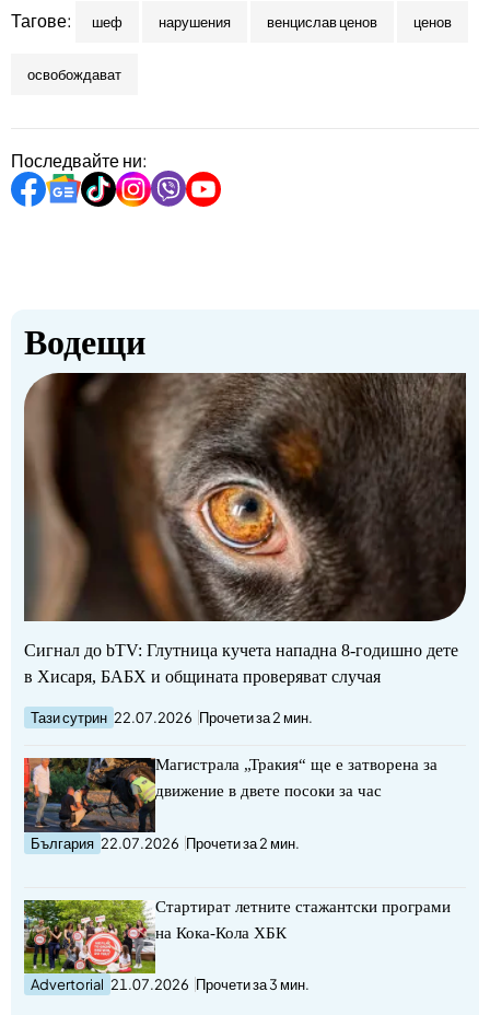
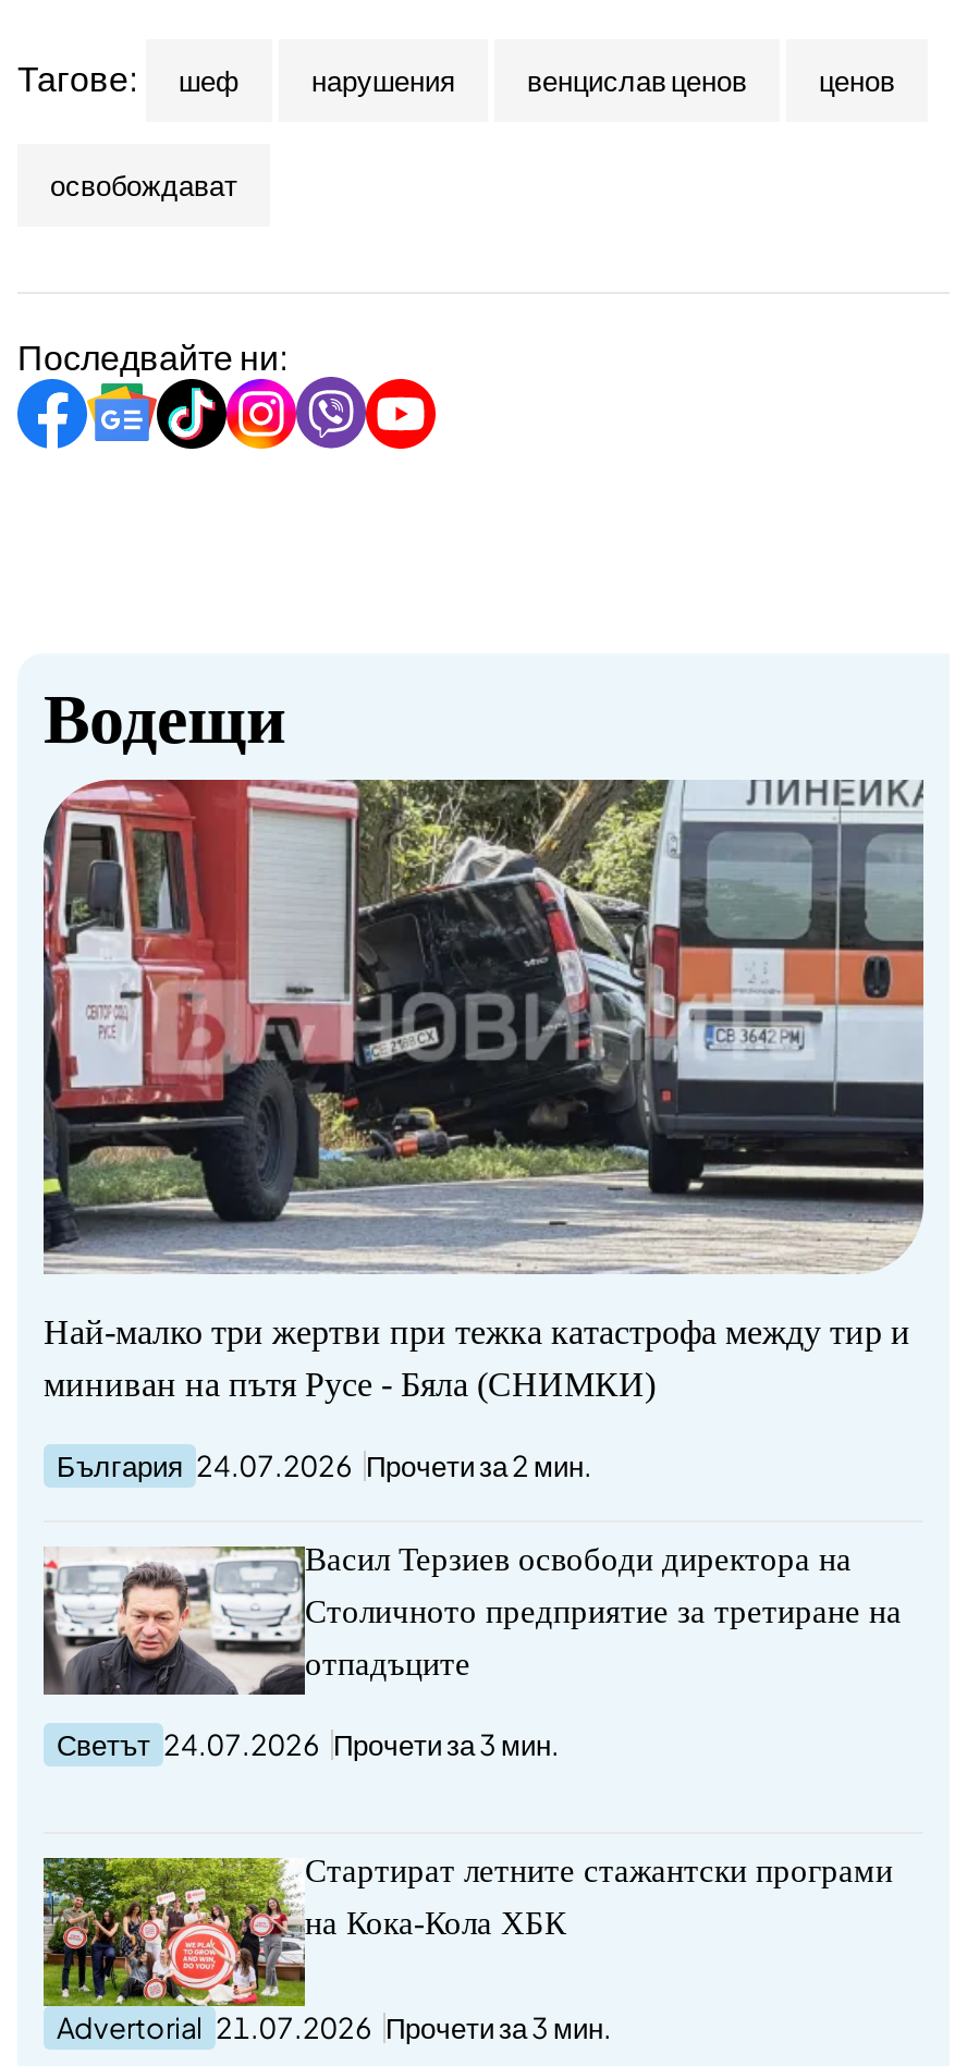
[24,372,467,852] [image] | Сигнал до bTV: Глутница кучета нападна 8-годишно дете | в Хисаря, БАБХ и общината проверяват случая | Тази сутрин 22.07.2026 Прочети за 2 мин. | Магистрала „Тракия“ ще е затворена за | движение в двете посоки за час | България 22.07.2026 Прочети за 2 мин. -> [41,778,926,1763] [image] | Най-малко три жертви при тежка катастрофа между тир и | миниван на пътя Русе - Бяла (СНИМКИ) | България 24.07.2026 Прочети за 2 мин. | Васил Терзиев освободи директора на | Столичното предприятие за третиране на | отпадъците | Светът 24.07.2026 Прочети за 3 мин.
[23,757,140,826] [image] -> [41,1547,274,1682] [image]

